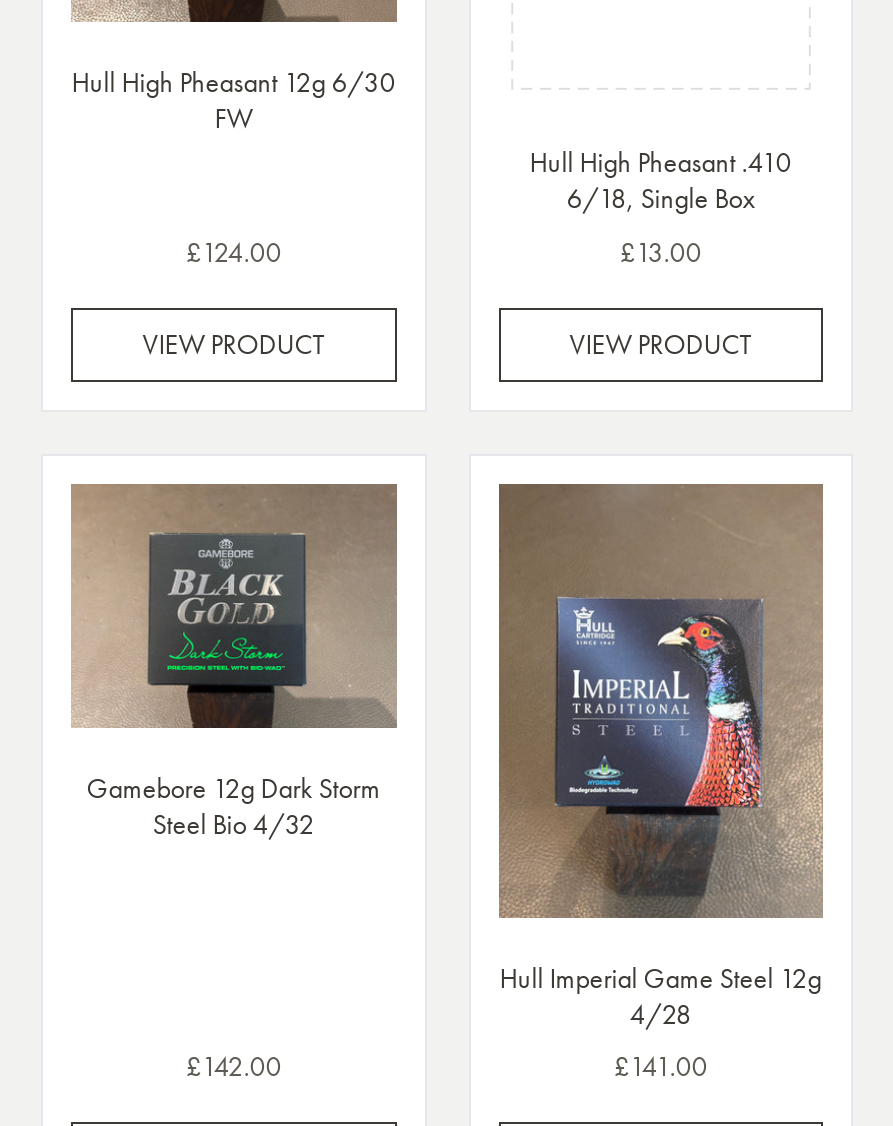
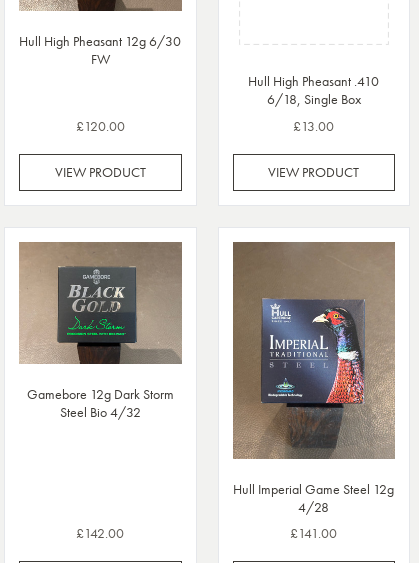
[185,233,281,269] £124.00 -> [76,117,125,135] £120.00

